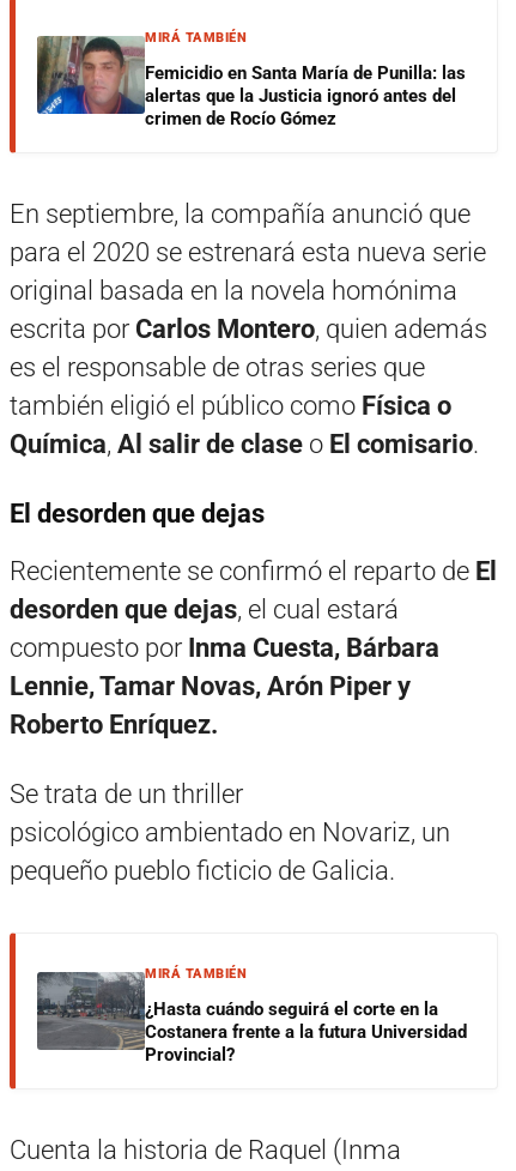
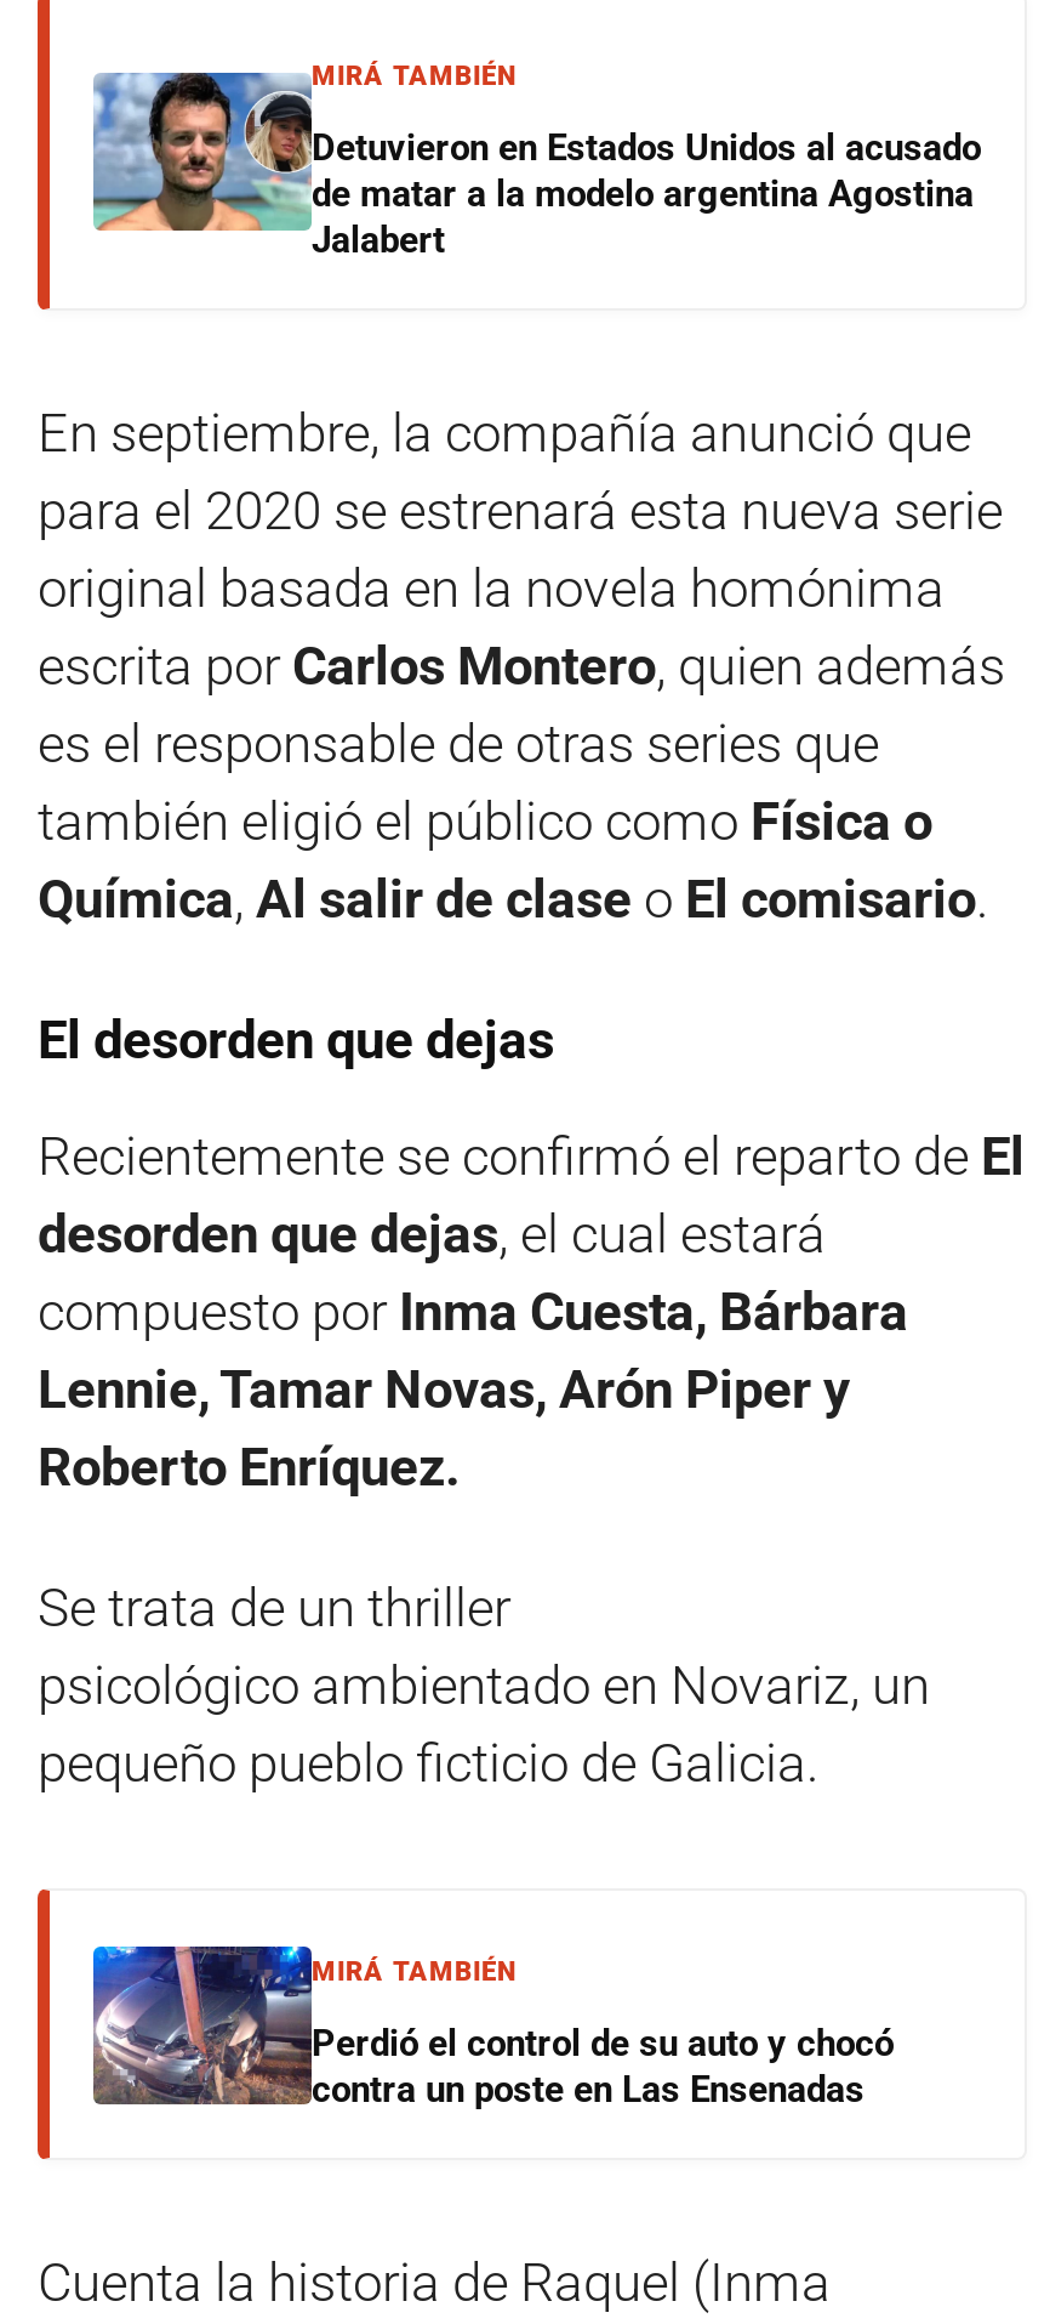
[36,35,466,129] [image] | Femicidio en Santa María de Punilla: las | alertas que la Justicia ignoró antes del | crimen de Rocío Gómez -> [91,70,981,262] [image] | Detuvieron en Estados Unidos al acusado | de matar a la modelo argentina Agostina | Jalabert
[36,961,467,1066] [image] | ¿Hasta cuándo seguirá el corte en la | Costanera frente a la futura Universidad | Provincial? -> [91,1944,894,2112] [image] | Perdió el control de su auto y chocó | contra un poste en Las Ensenadas

